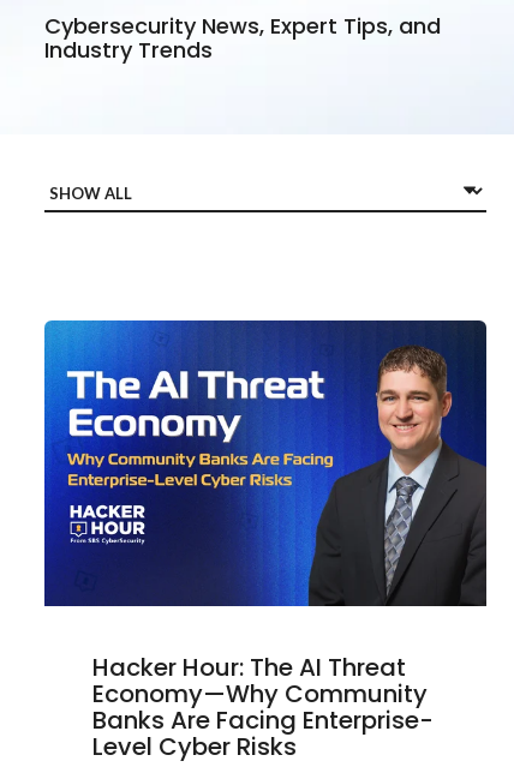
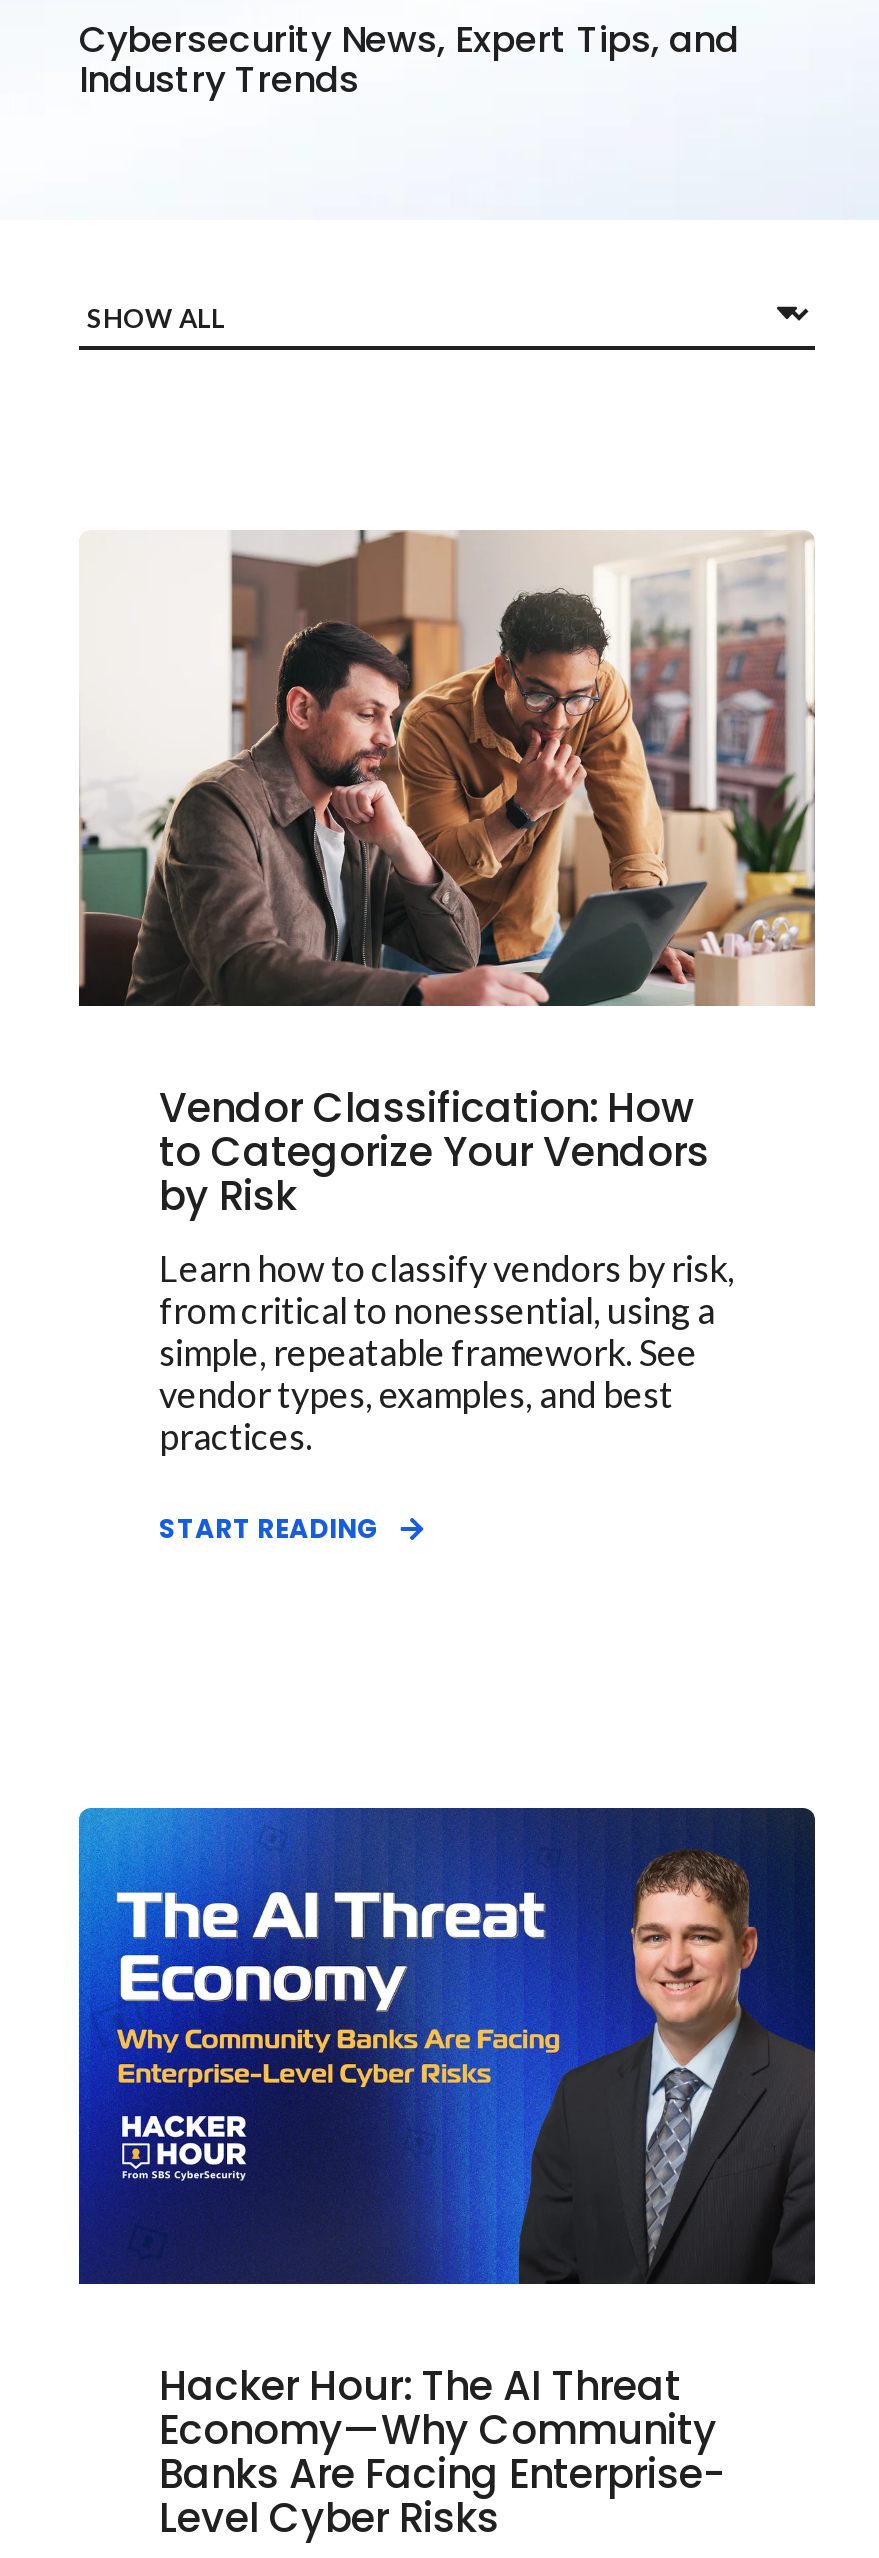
none -> [77,528,817,1548] [image] | Vendor Classification: How | to Categorize Your Vendors | by Risk | Learn how to classify vendors by risk, | from critical to nonessential, using a | simple, repeatable framework. See | vendor types, examples, and best | practices. | START READING

